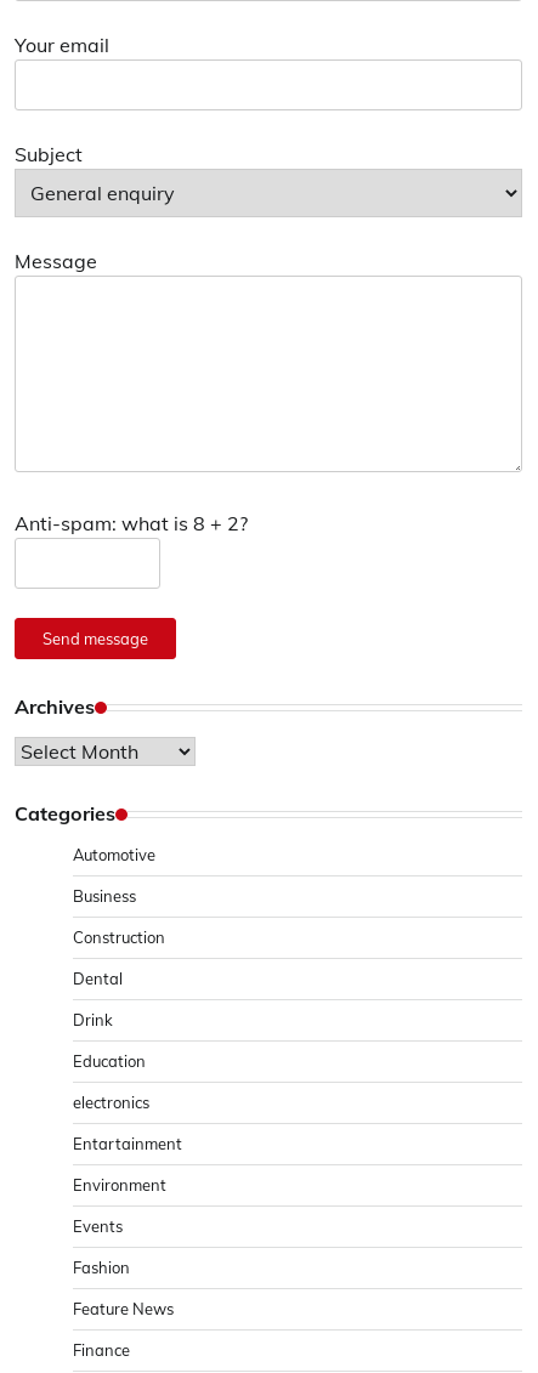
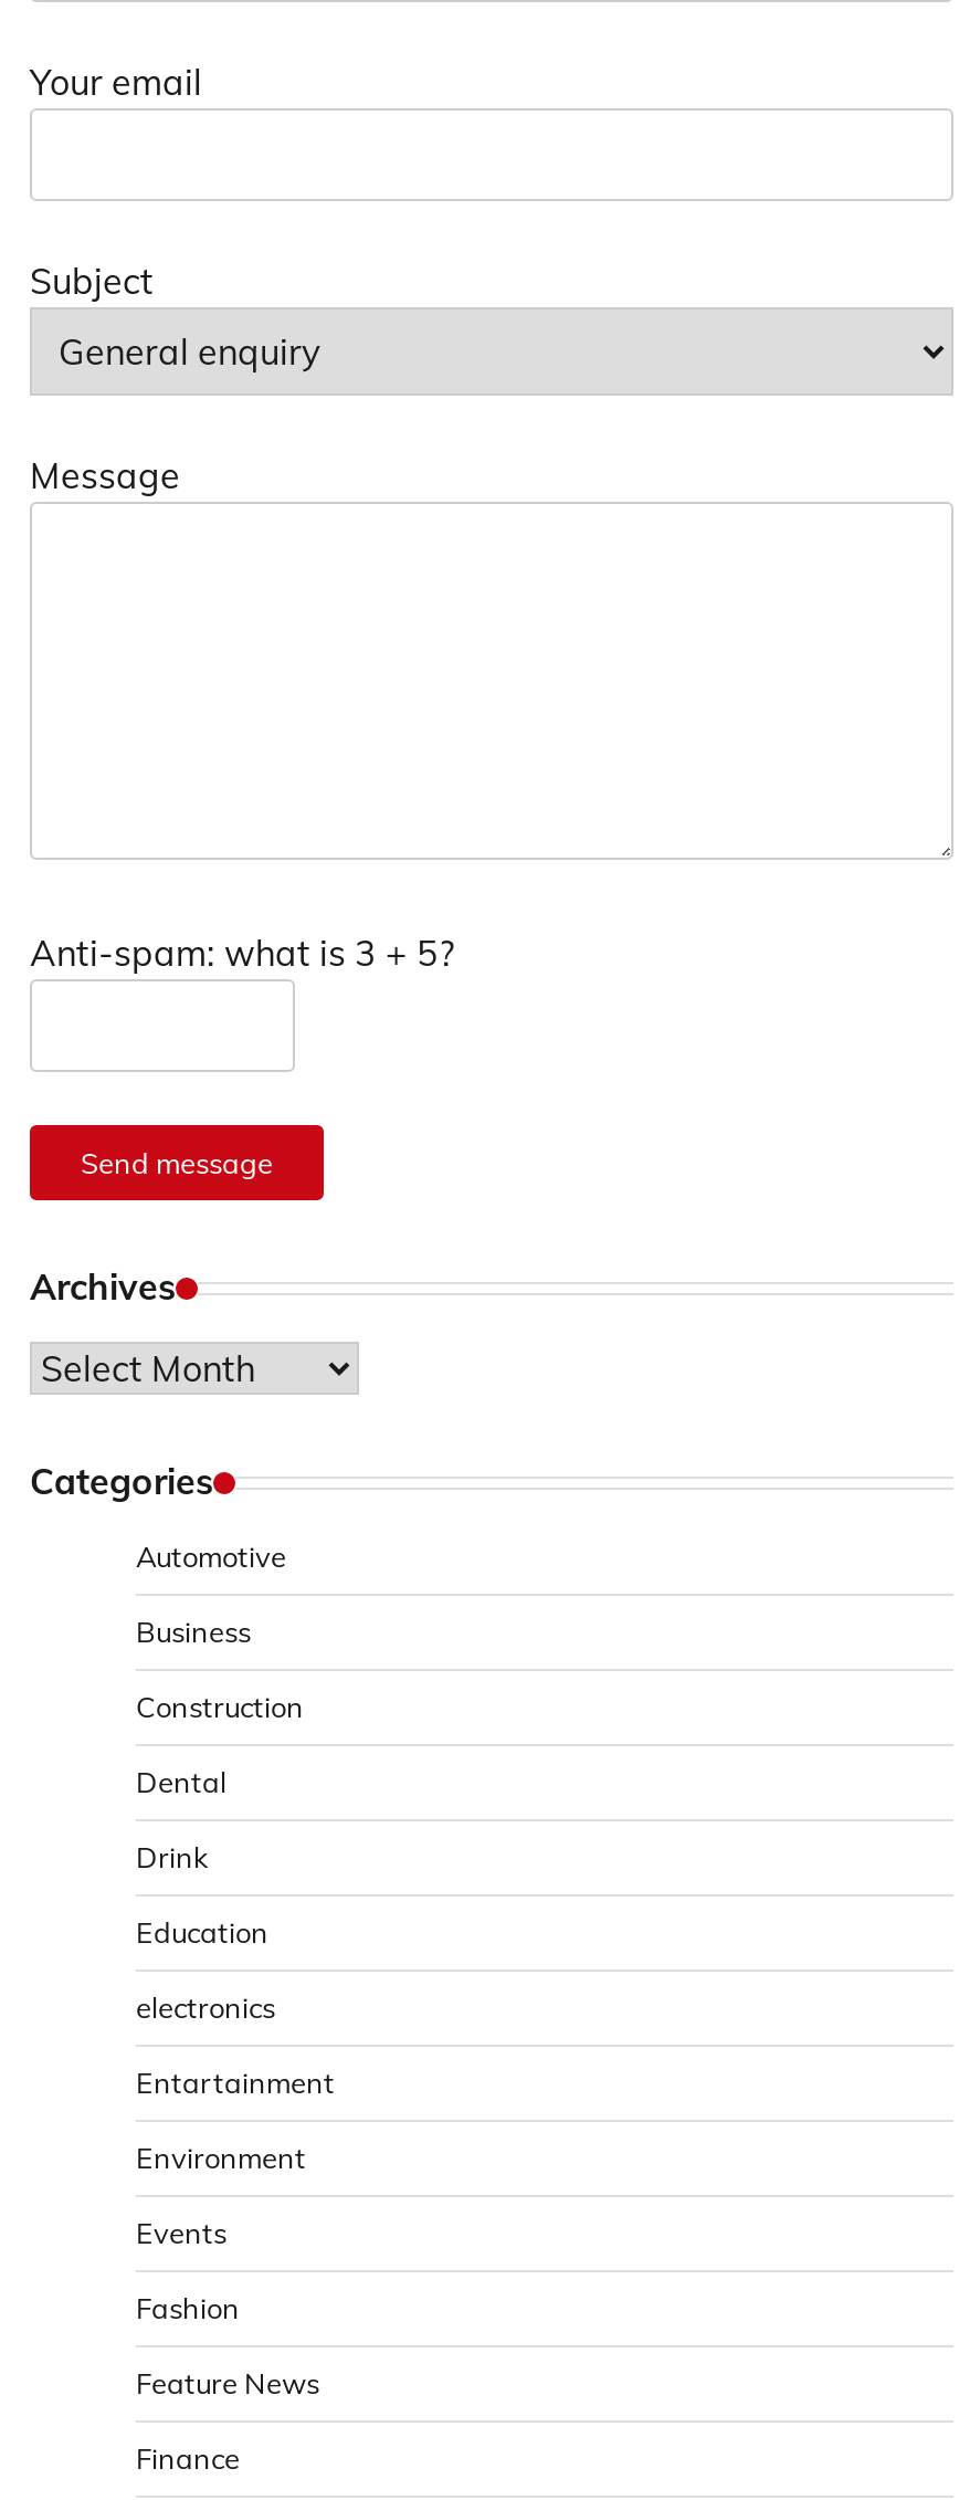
[15,511,248,535] Anti-spam: what is 8 + 2? -> [30,931,454,975] Anti-spam: what is 3 + 5?

